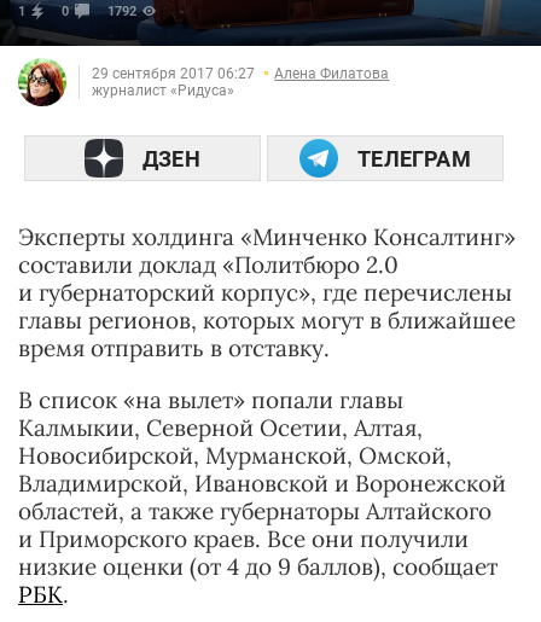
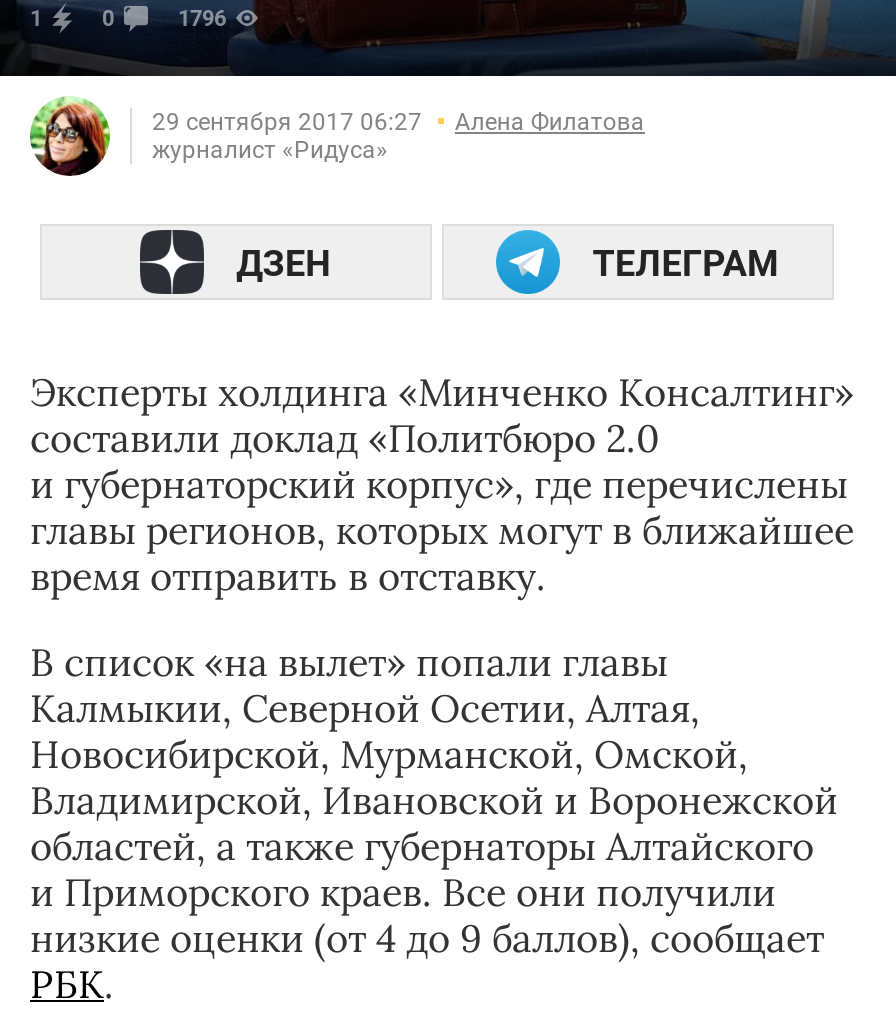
[107,4,136,19] 1792 -> [178,6,226,32] 1796

